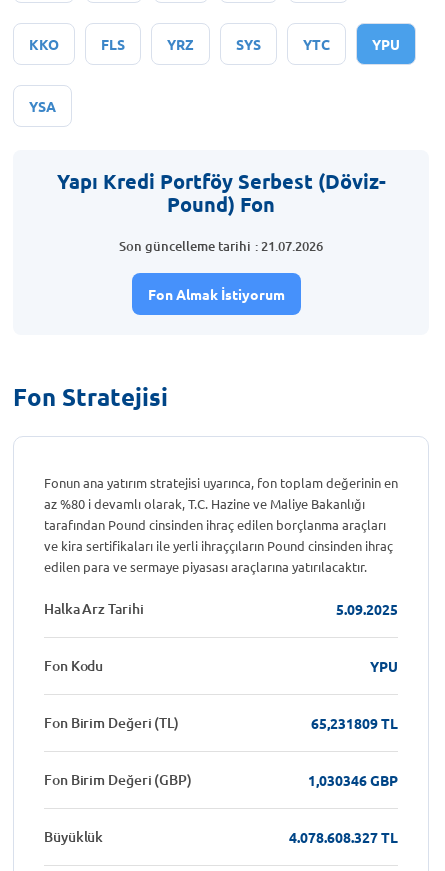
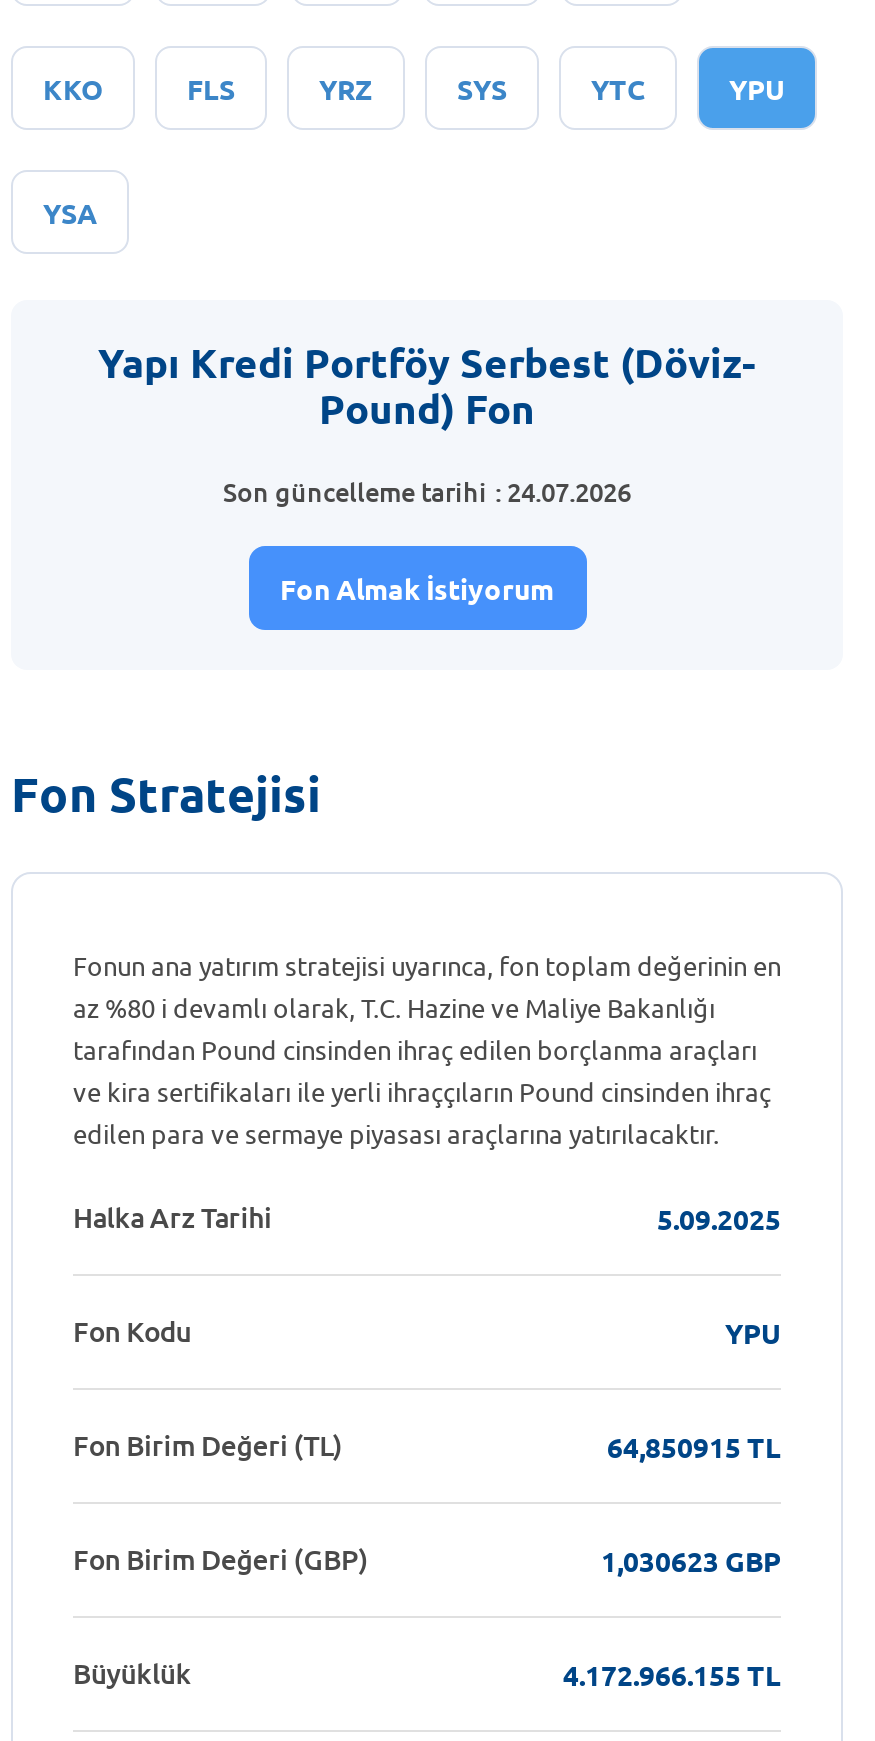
[119,237,323,255] Son güncelleme tarihi : 21.07.2026 -> [223,474,631,510] Son güncelleme tarihi : 24.07.2026
[311,714,398,732] 65,231809 TL -> [607,1428,781,1464] 64,850915 TL
[308,771,398,789] 1,030346 GBP -> [601,1542,781,1578] 1,030623 GBP
[289,828,398,846] 4.078.608.327 TL -> [563,1656,781,1692] 4.172.966.155 TL

